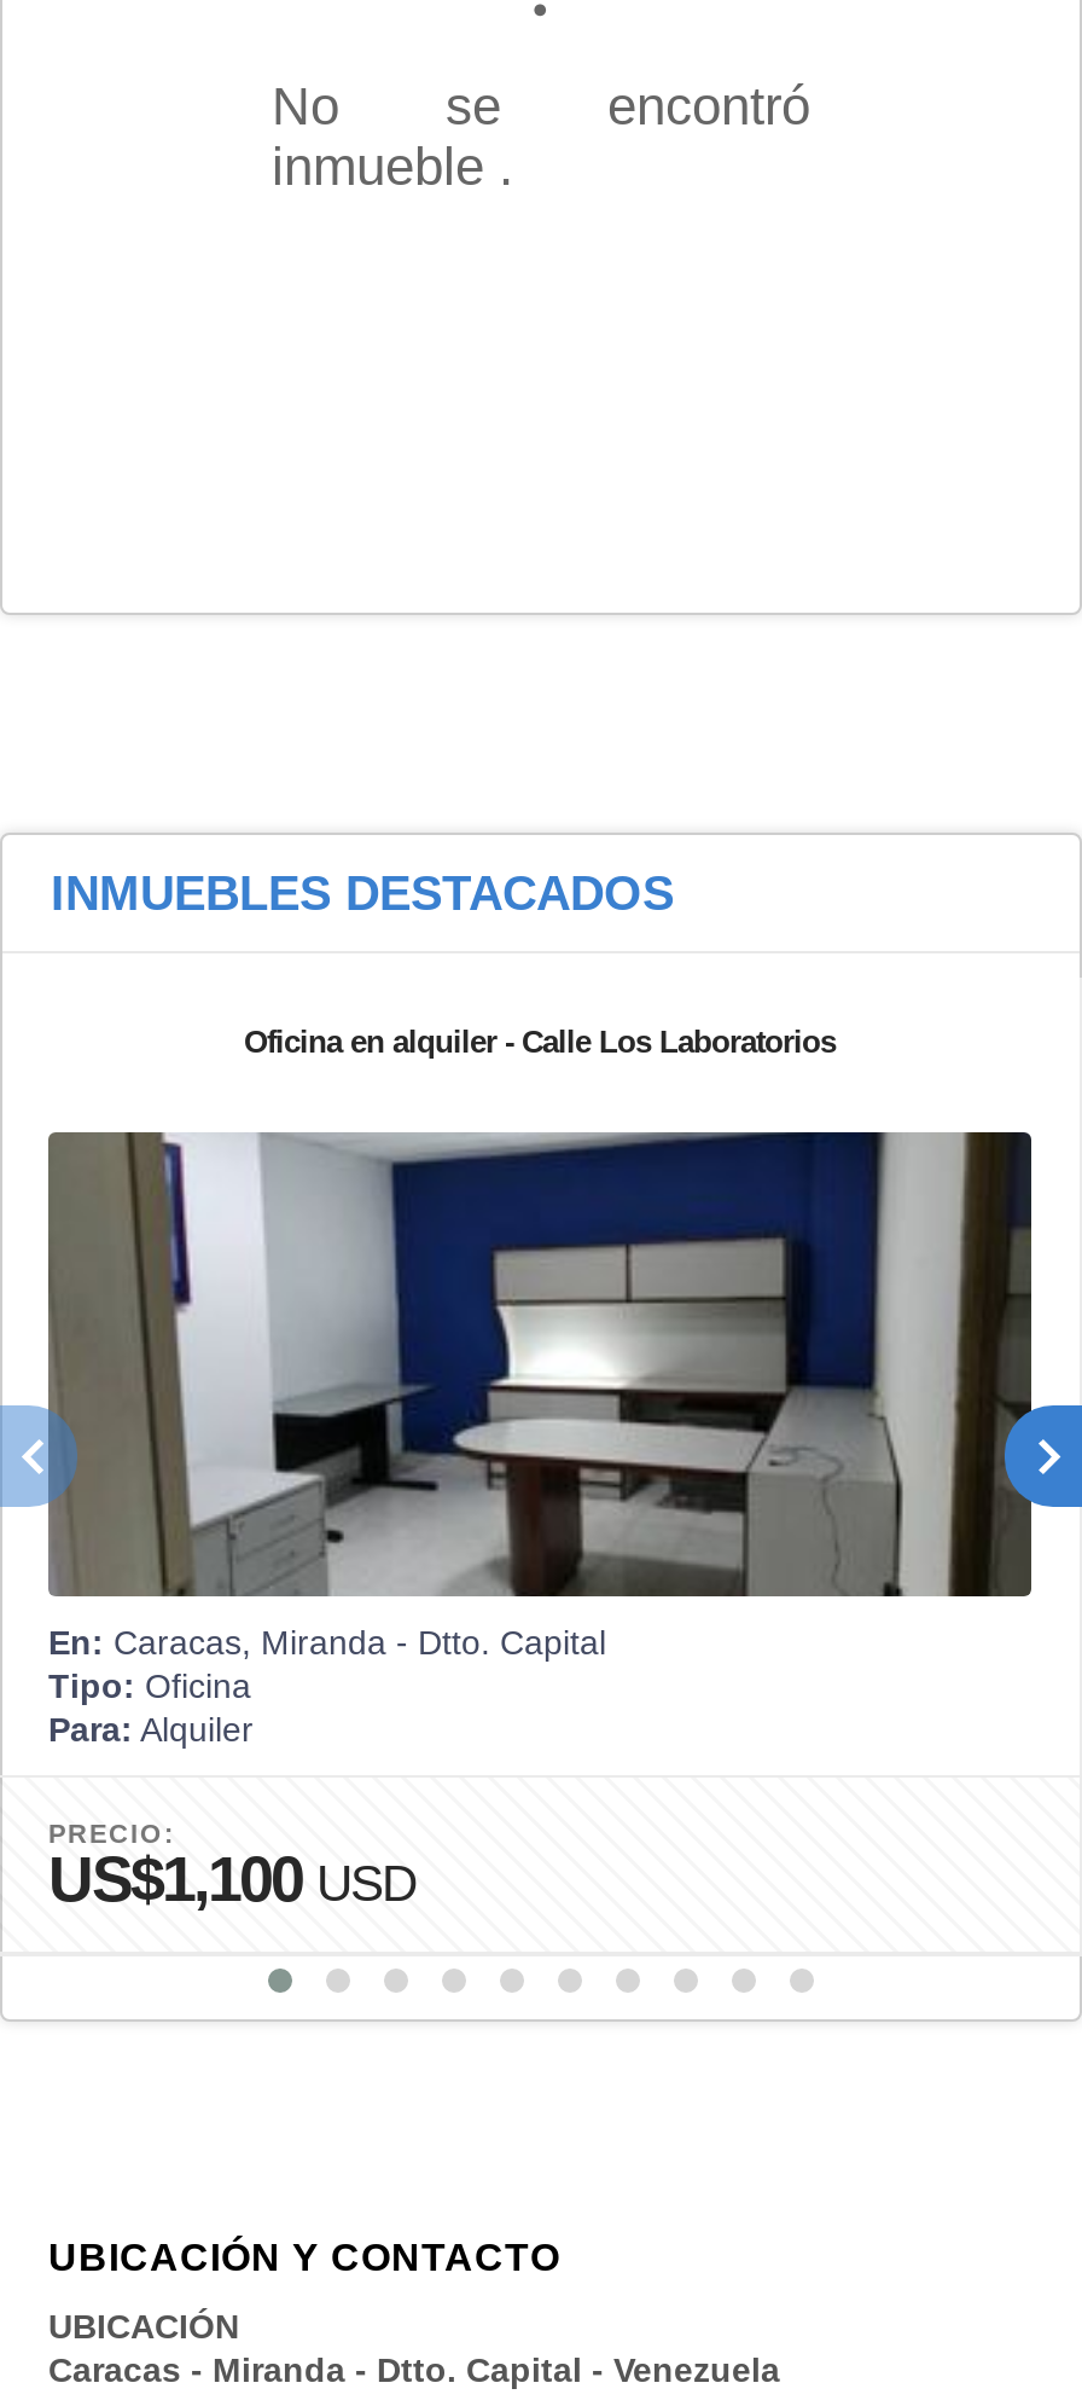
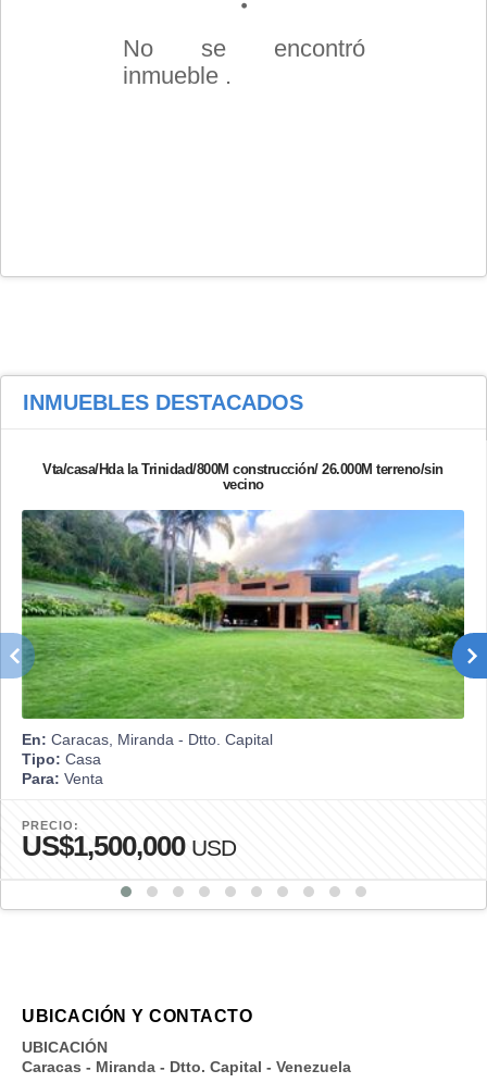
[244,1024,836,1060] Oficina en alquiler - Calle Los Laboratorios -> [43,461,443,493] Vta/casa/Hda la Trinidad/800M construcción/ 26.000M terreno/sin | vecino
[48,1130,1034,1705] [image] | Tipo: Oficina -> [21,509,465,768] [image] | Tipo: Casa
[48,1710,254,1749] Para: Alquiler -> [22,770,103,787] Para: Venta
[48,1843,415,1915] US$1,100 USD -> [22,830,236,862] US$1,500,000 USD

